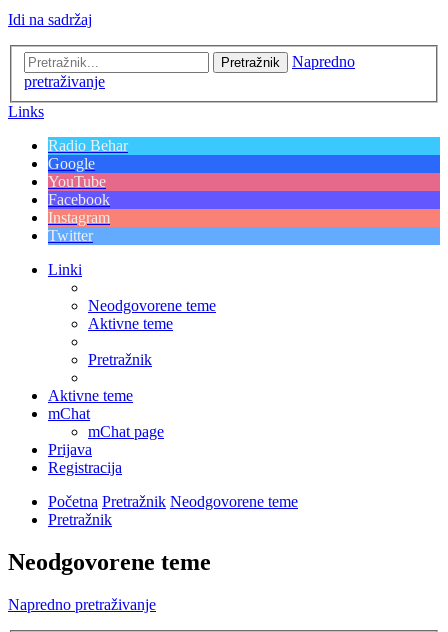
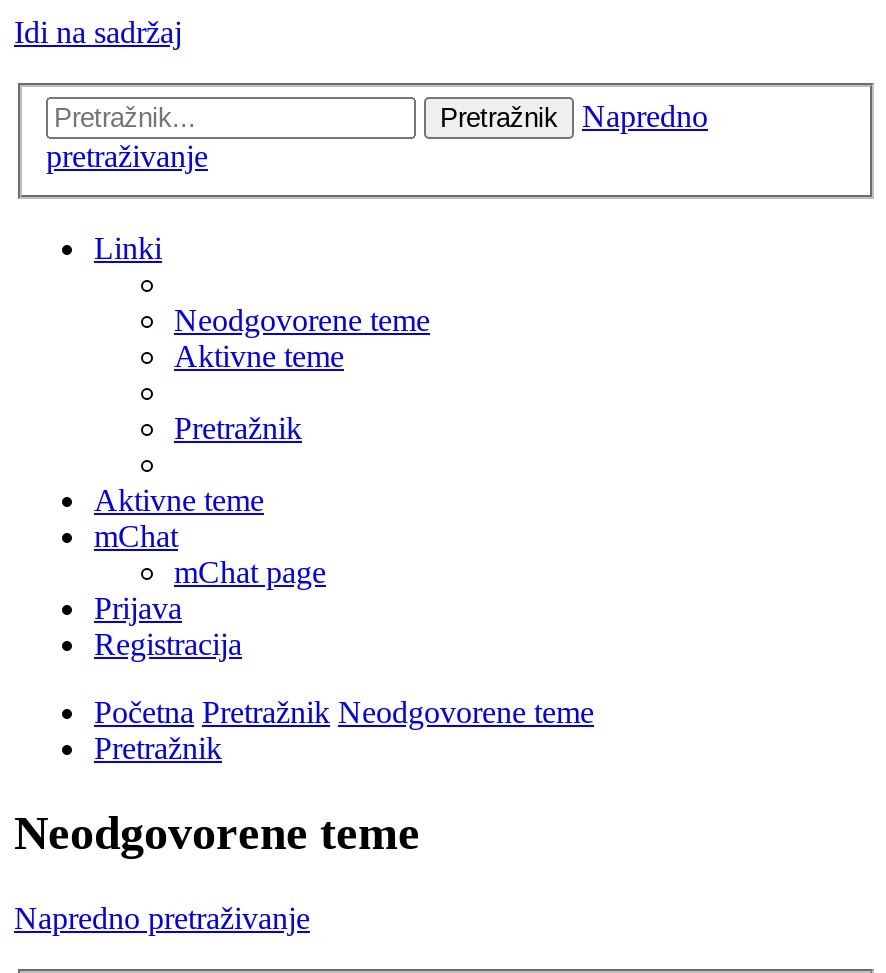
[8,103,441,246] [image] | Links | Radio Behar | Google | YouTube | Facebook | Instagram | Twitter -> none

